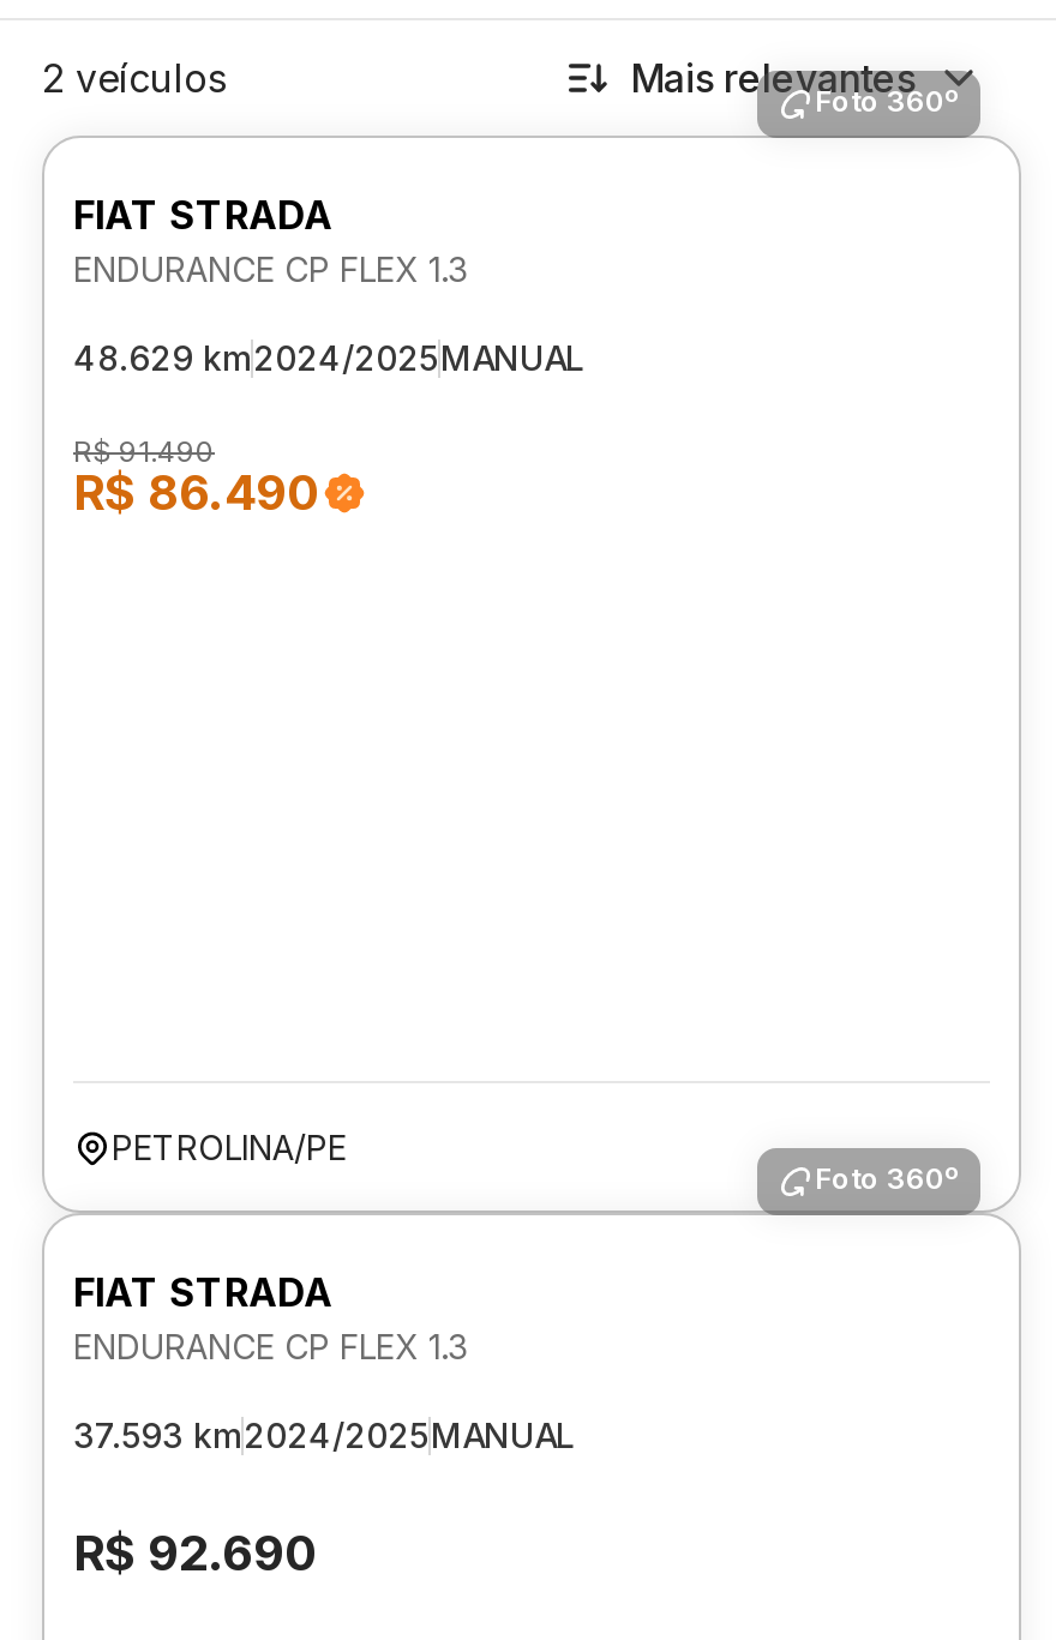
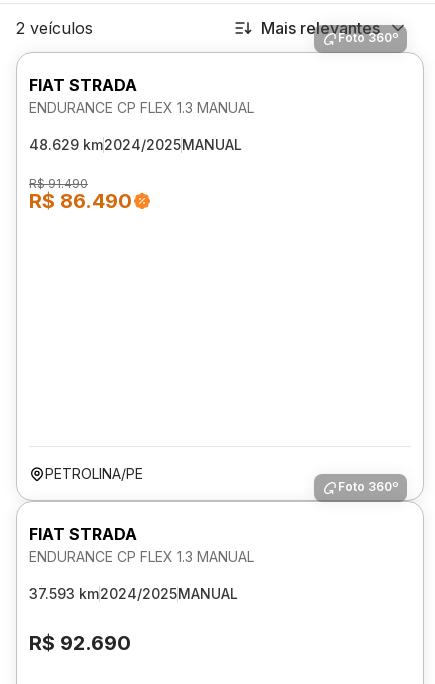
[73,248,467,289] ENDURANCE CP FLEX 1.3 -> [29,99,254,116] ENDURANCE CP FLEX 1.3 MANUAL
[73,1326,467,1366] ENDURANCE CP FLEX 1.3 -> [29,548,254,565] ENDURANCE CP FLEX 1.3 MANUAL

